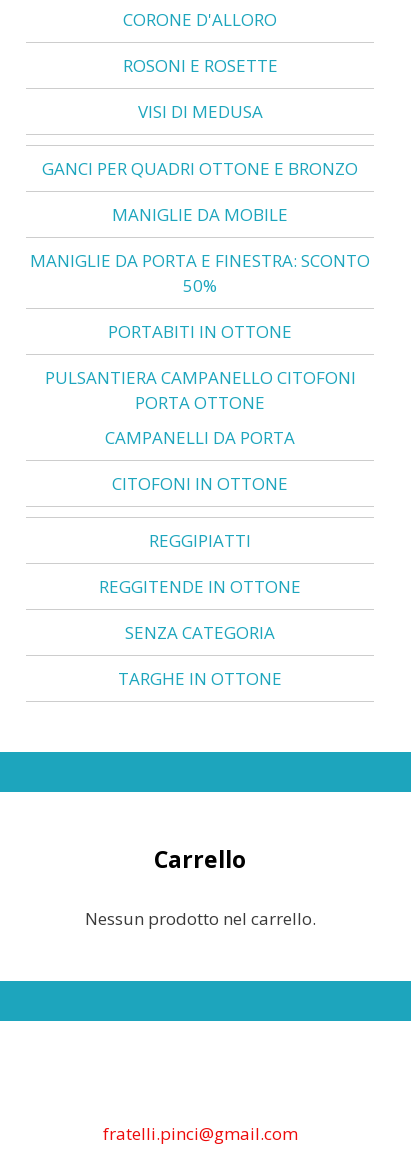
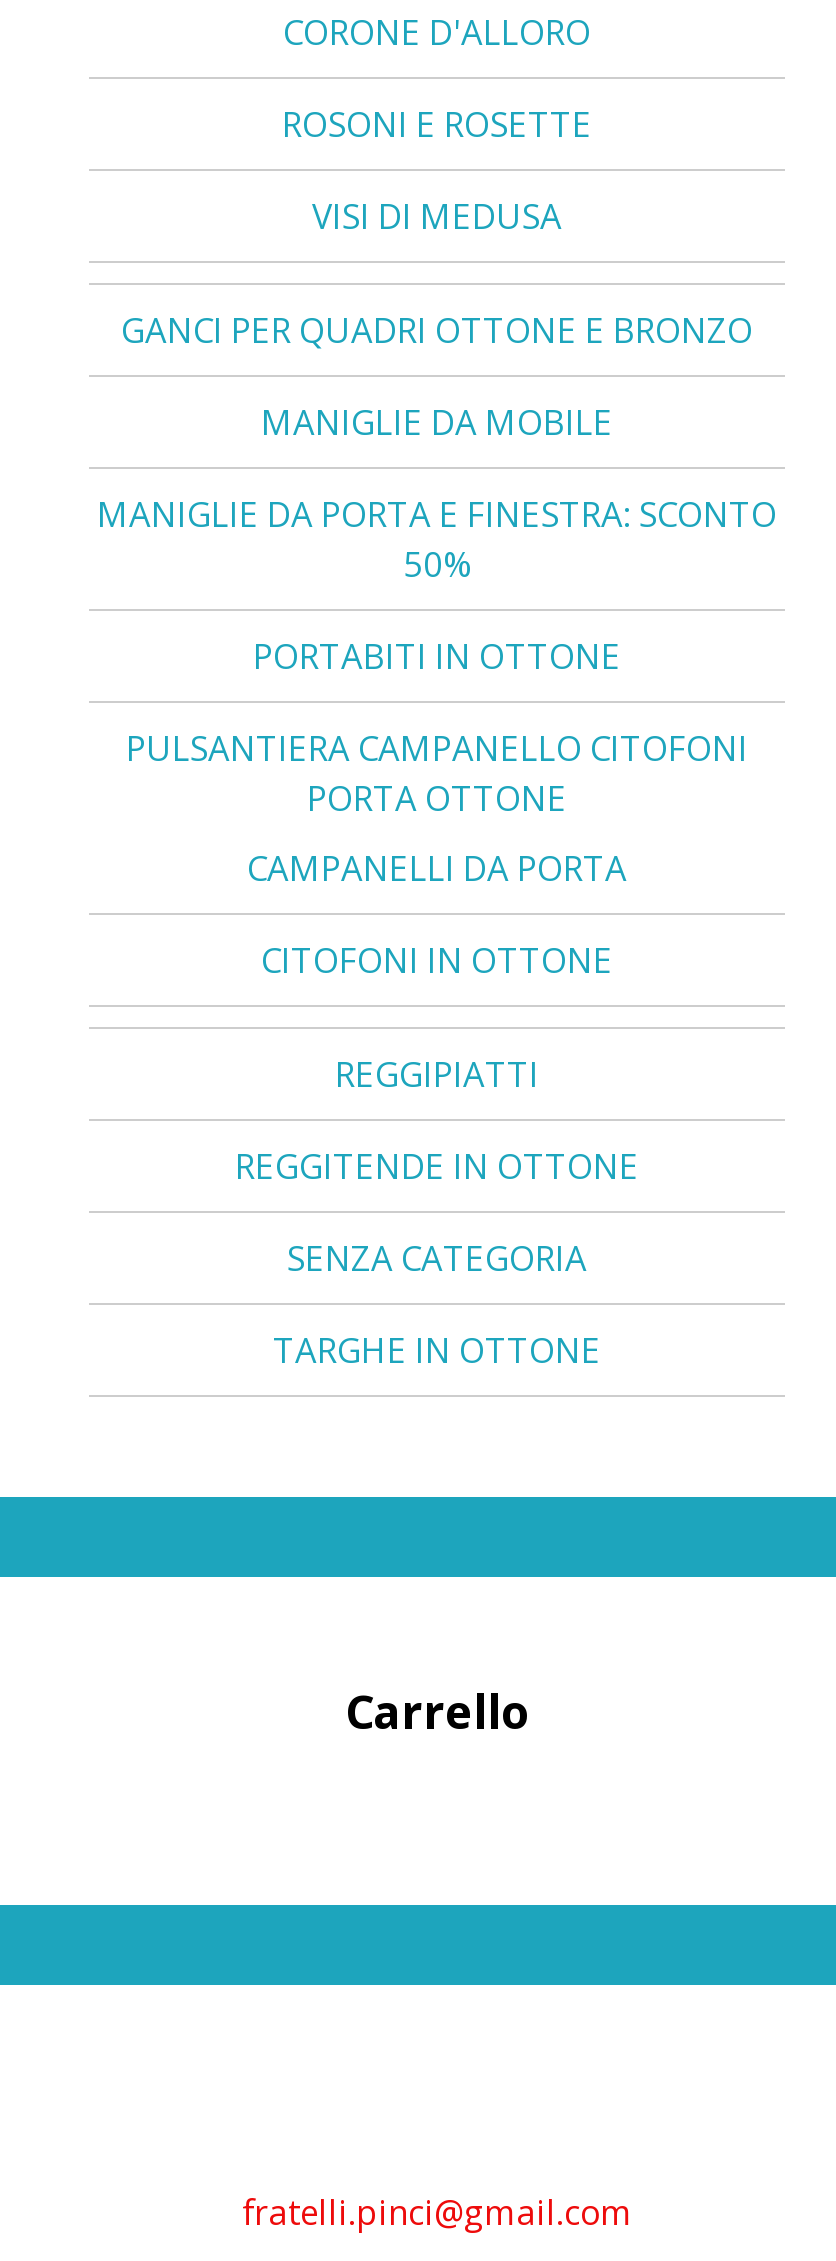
[84,907,315,930] Nessun prodotto nel carrello. -> none

